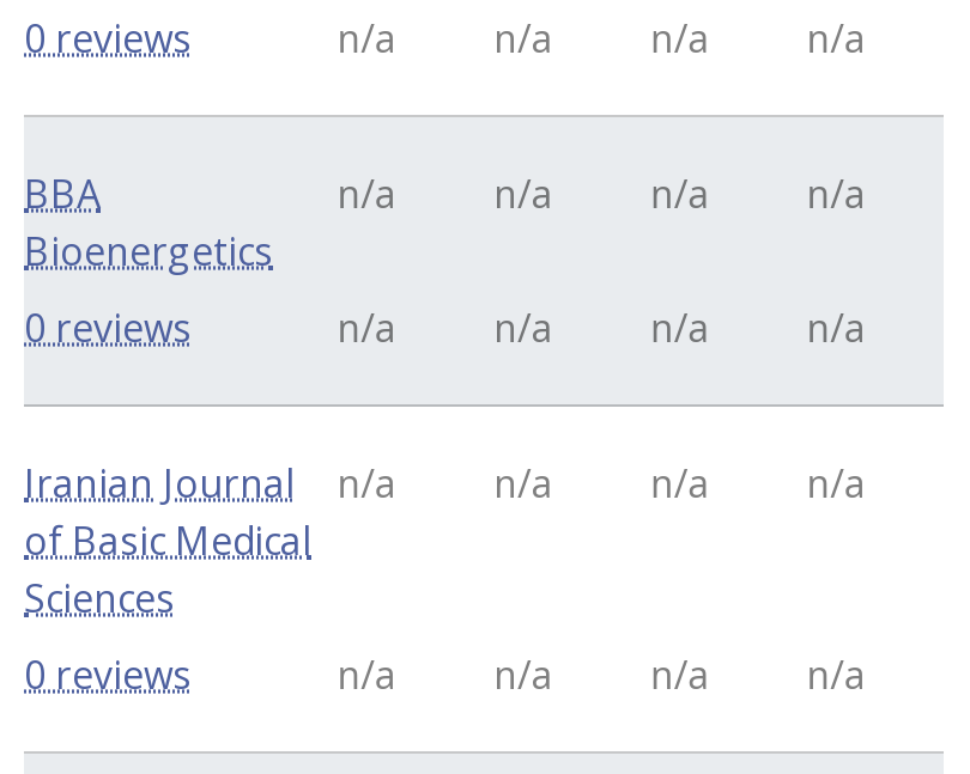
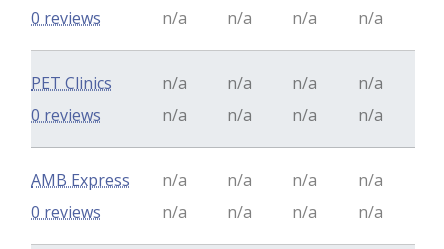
[24,167,273,278] BBA | Bioenergetics -> [31,72,112,94] PET Clinics
[24,457,311,624] Iranian Journal | of Basic Medical | Sciences -> [31,169,130,191] AMB Express

